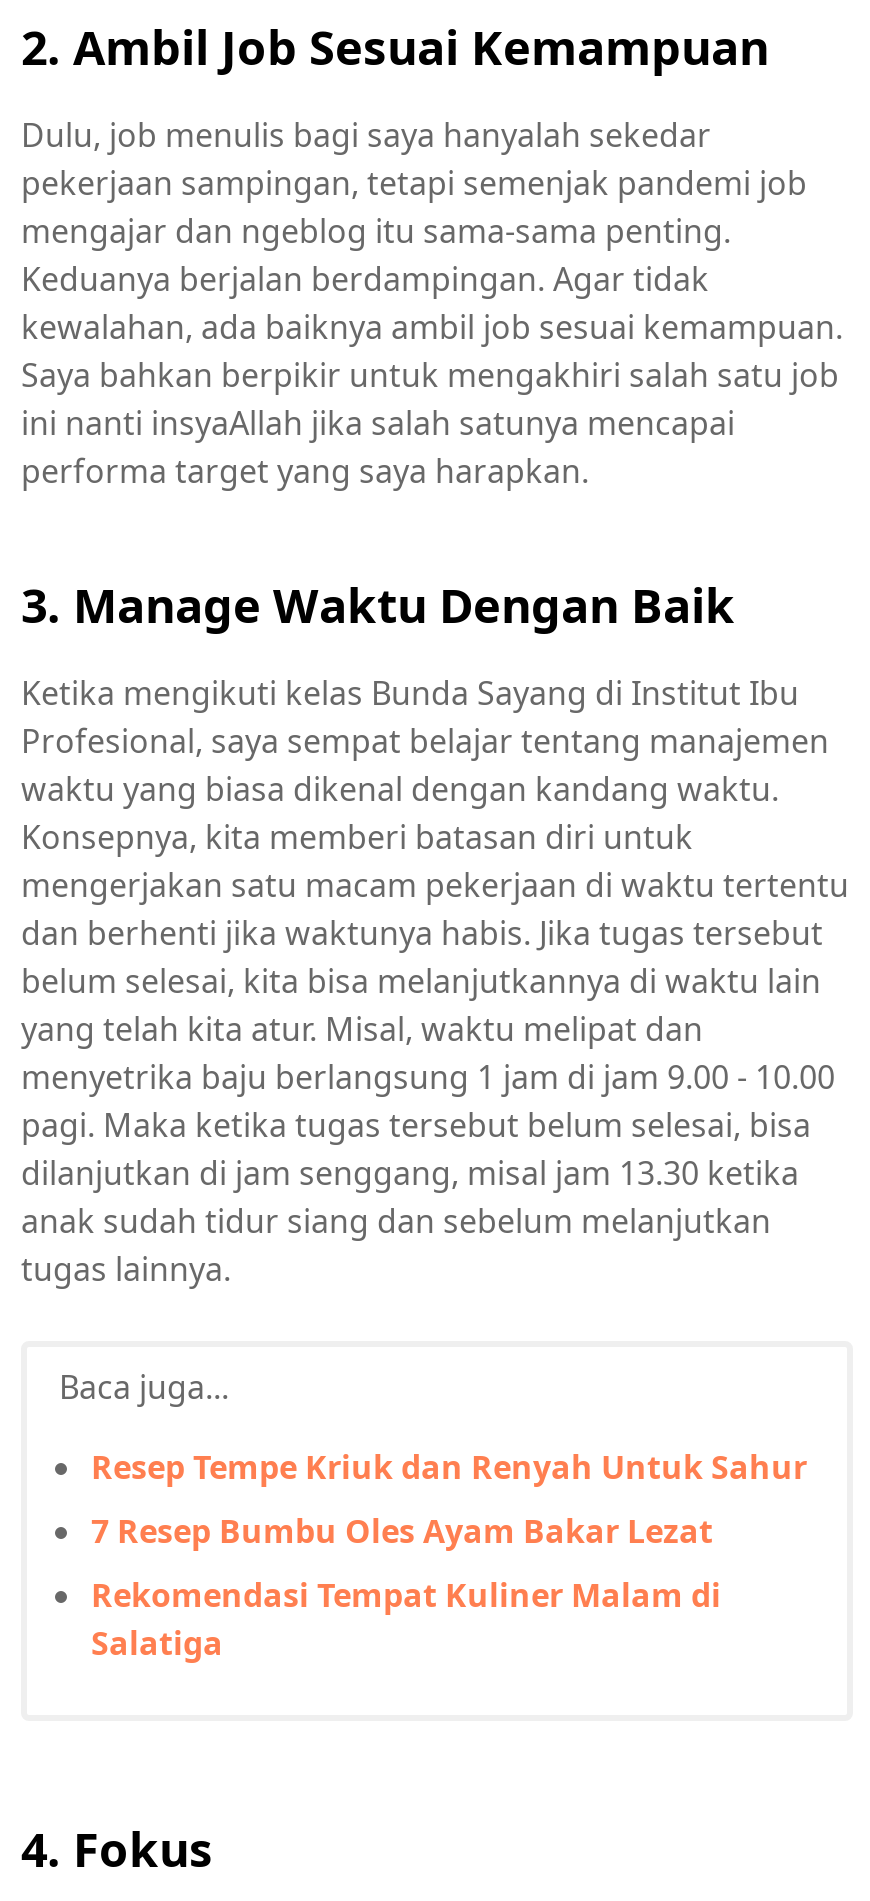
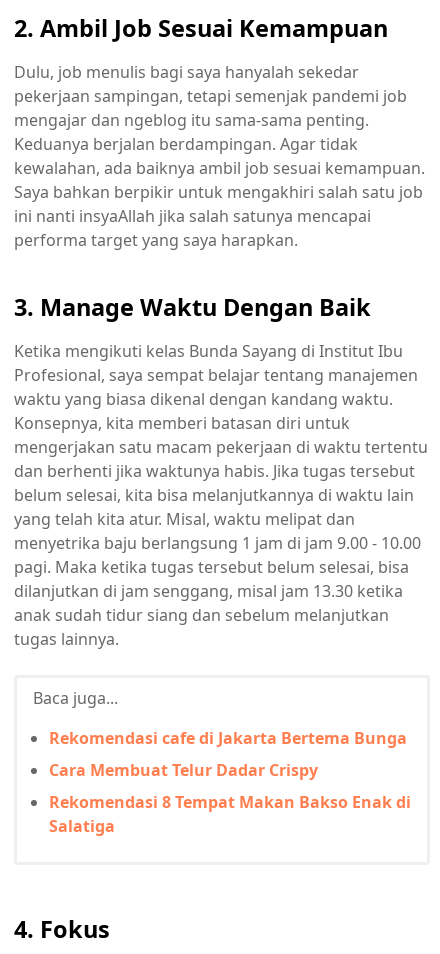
[91,1445,807,1489] Resep Tempe Kriuk dan Renyah Untuk Sahur -> [49,727,407,749] Rekomendasi cafe di Jakarta Bertema Bunga
[91,1509,713,1553] 7 Resep Bumbu Oles Ayam Bakar Lezat -> [49,759,318,781] Cara Membuat Telur Dadar Crispy
[91,1573,721,1617] Rekomendasi Tempat Kuliner Malam di -> [49,791,411,813] Rekomendasi 8 Tempat Makan Bakso Enak di

